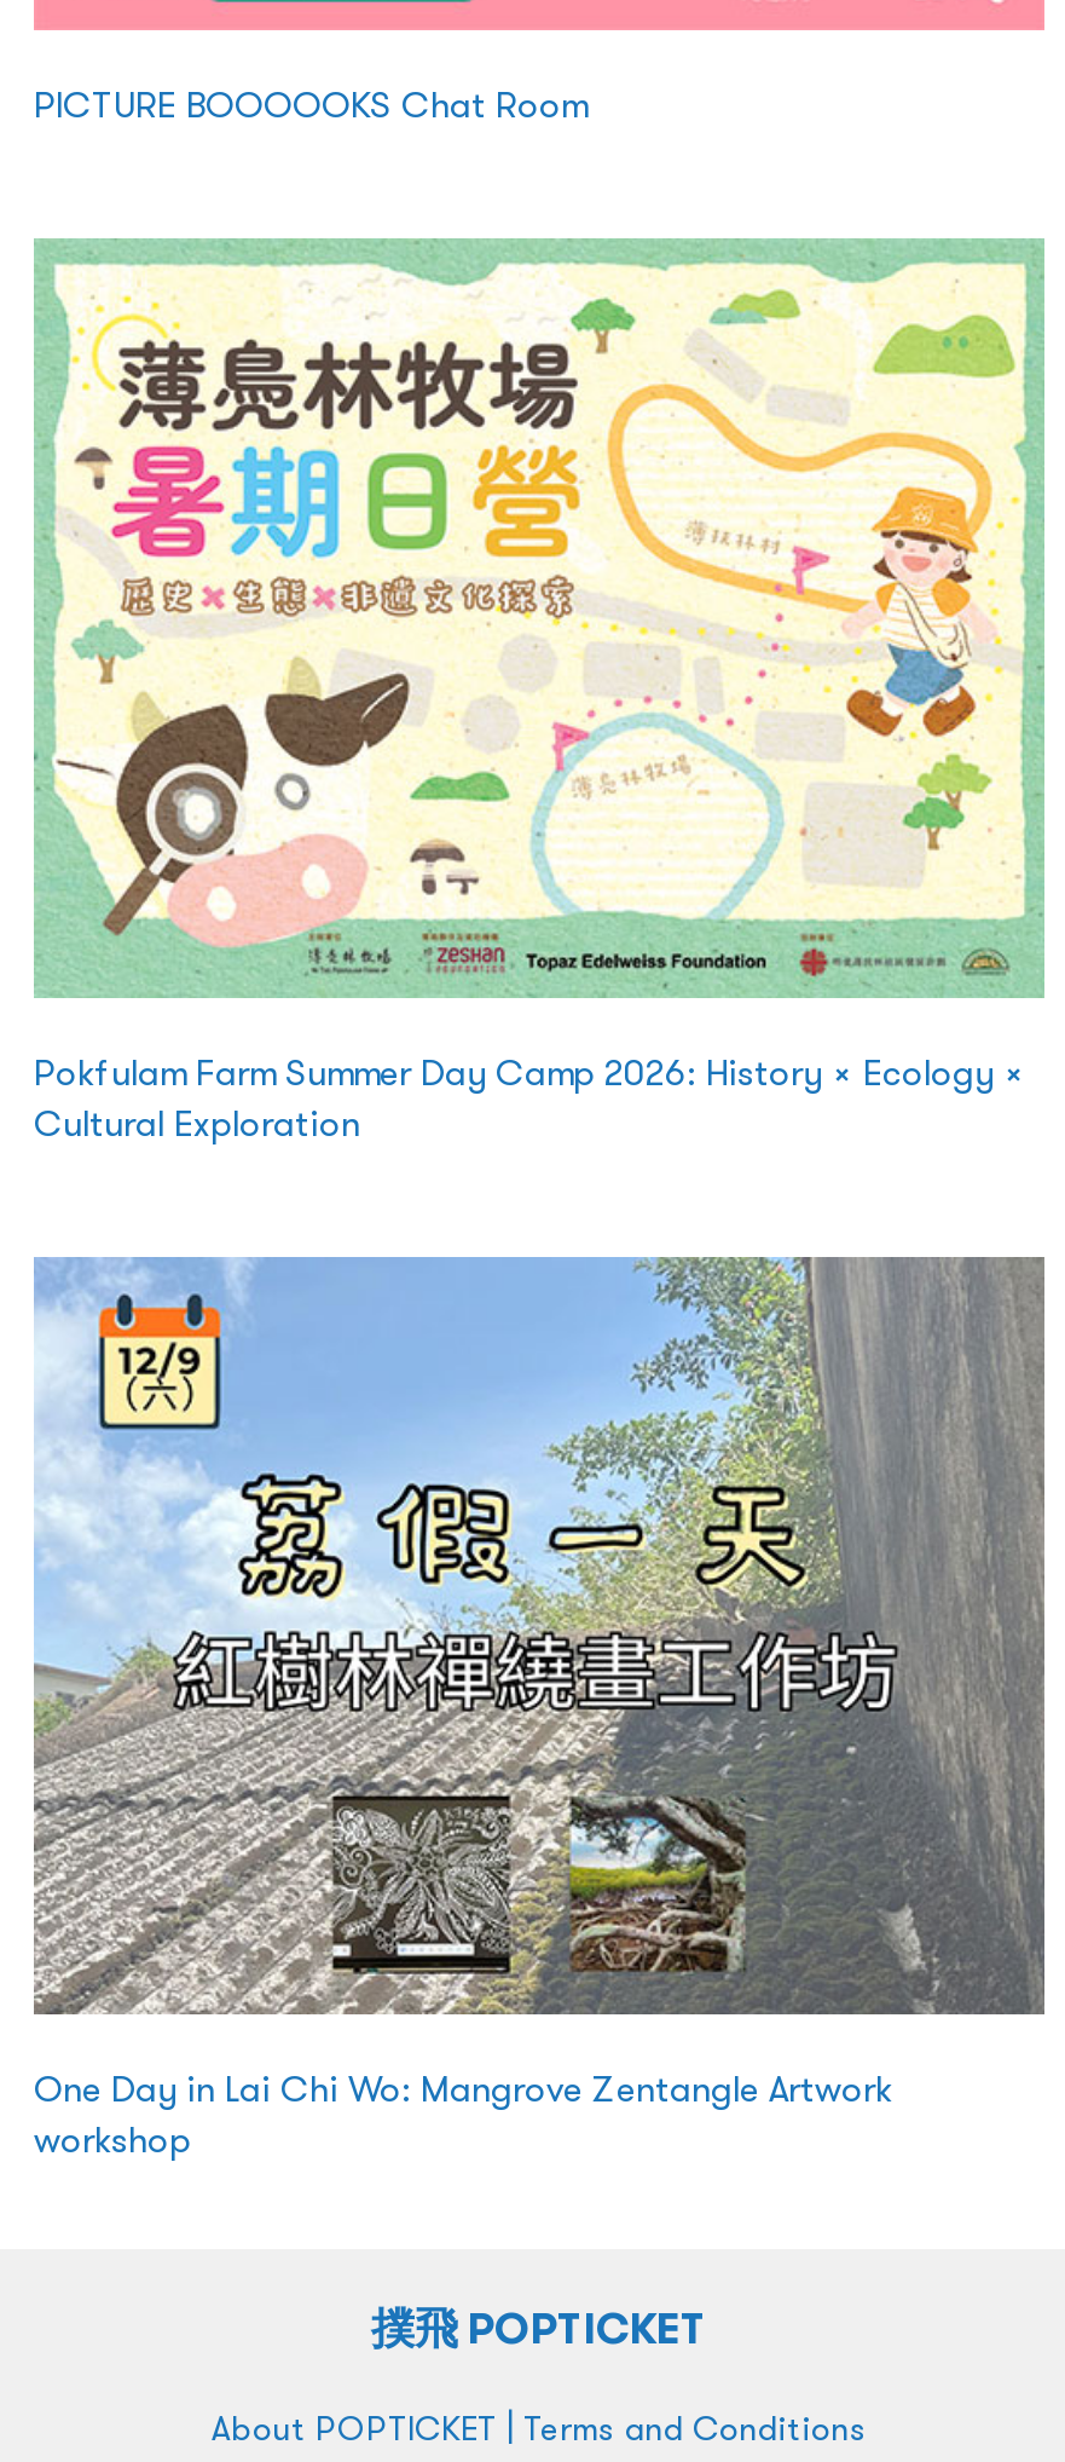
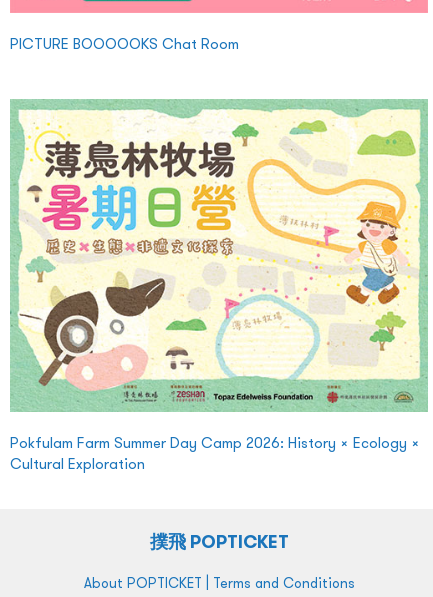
[31,1256,1047,2162] [image] | One Day in Lai Chi Wo: Mangrove Zentangle Artwork | workshop -> none

